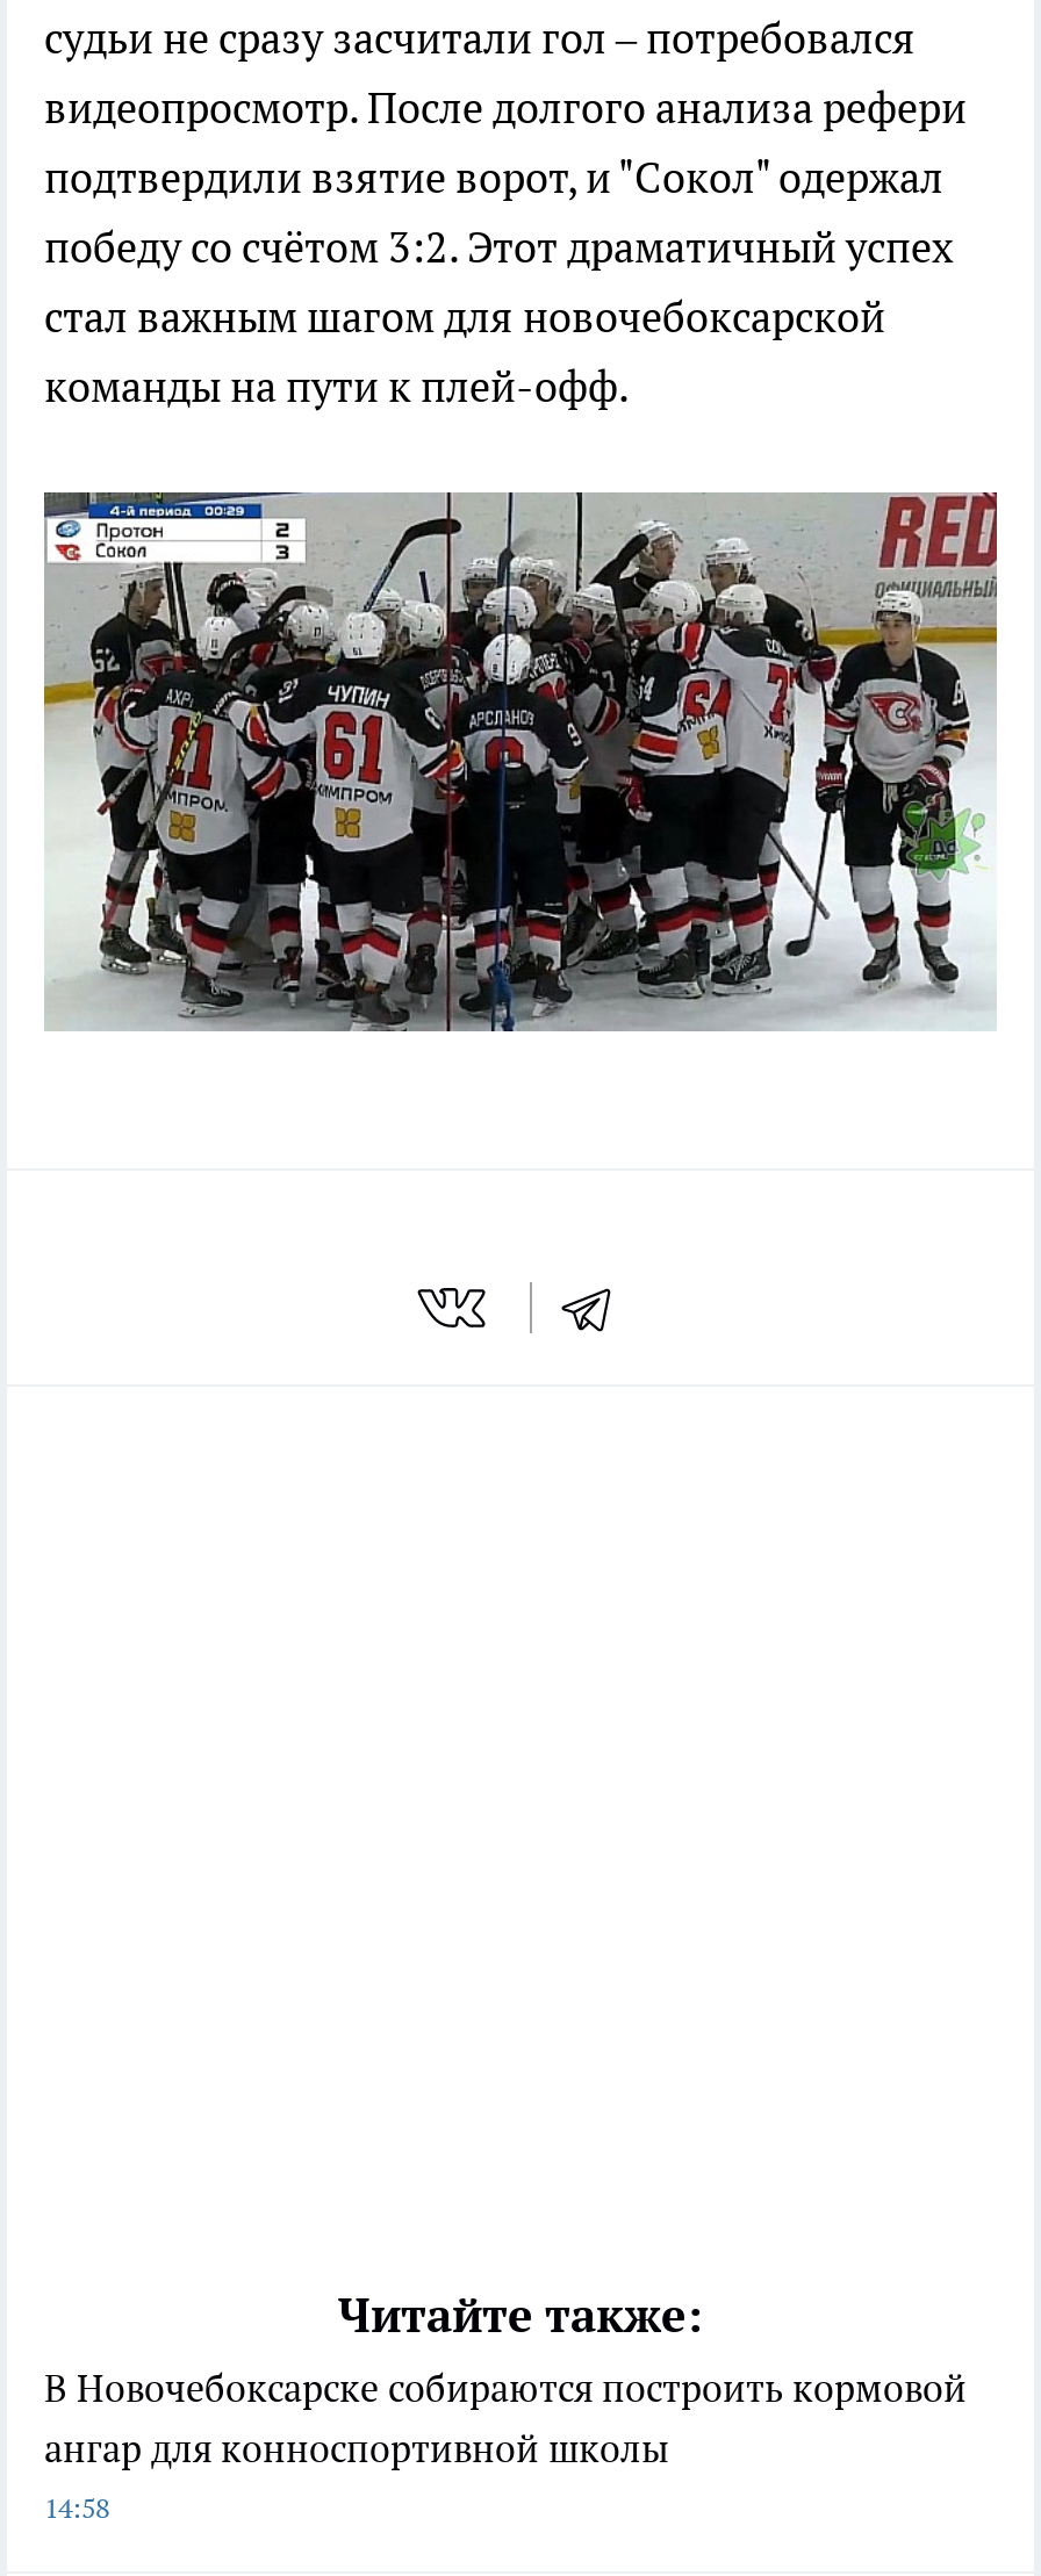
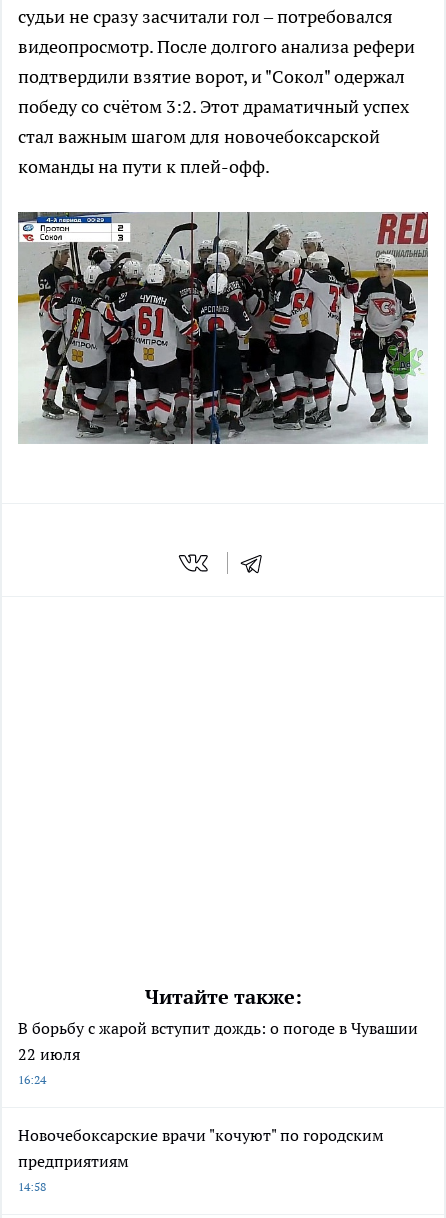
[44,2364,967,2471] В Новочебоксарске собираются построить кормовой | ангар для конноспортивной школы -> [18,1018,418,1171] В борьбу с жарой вступит дождь: о погоде в Чувашии | 22 июля | 16:24 | Новочебоксарские врачи "кочуют" по городским | предприятиям

